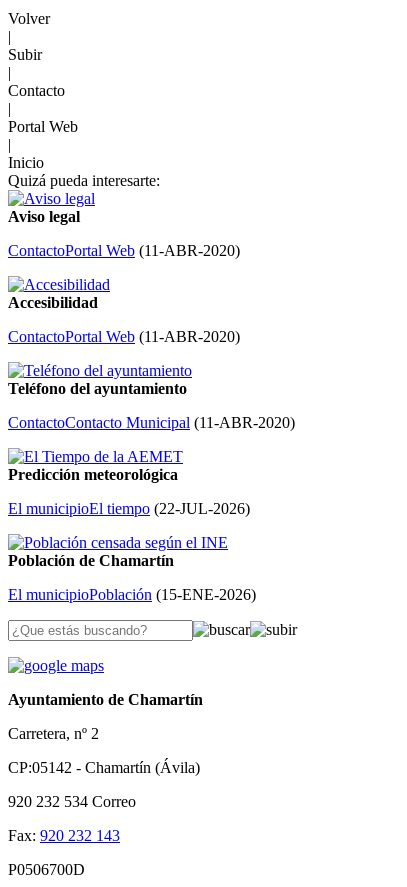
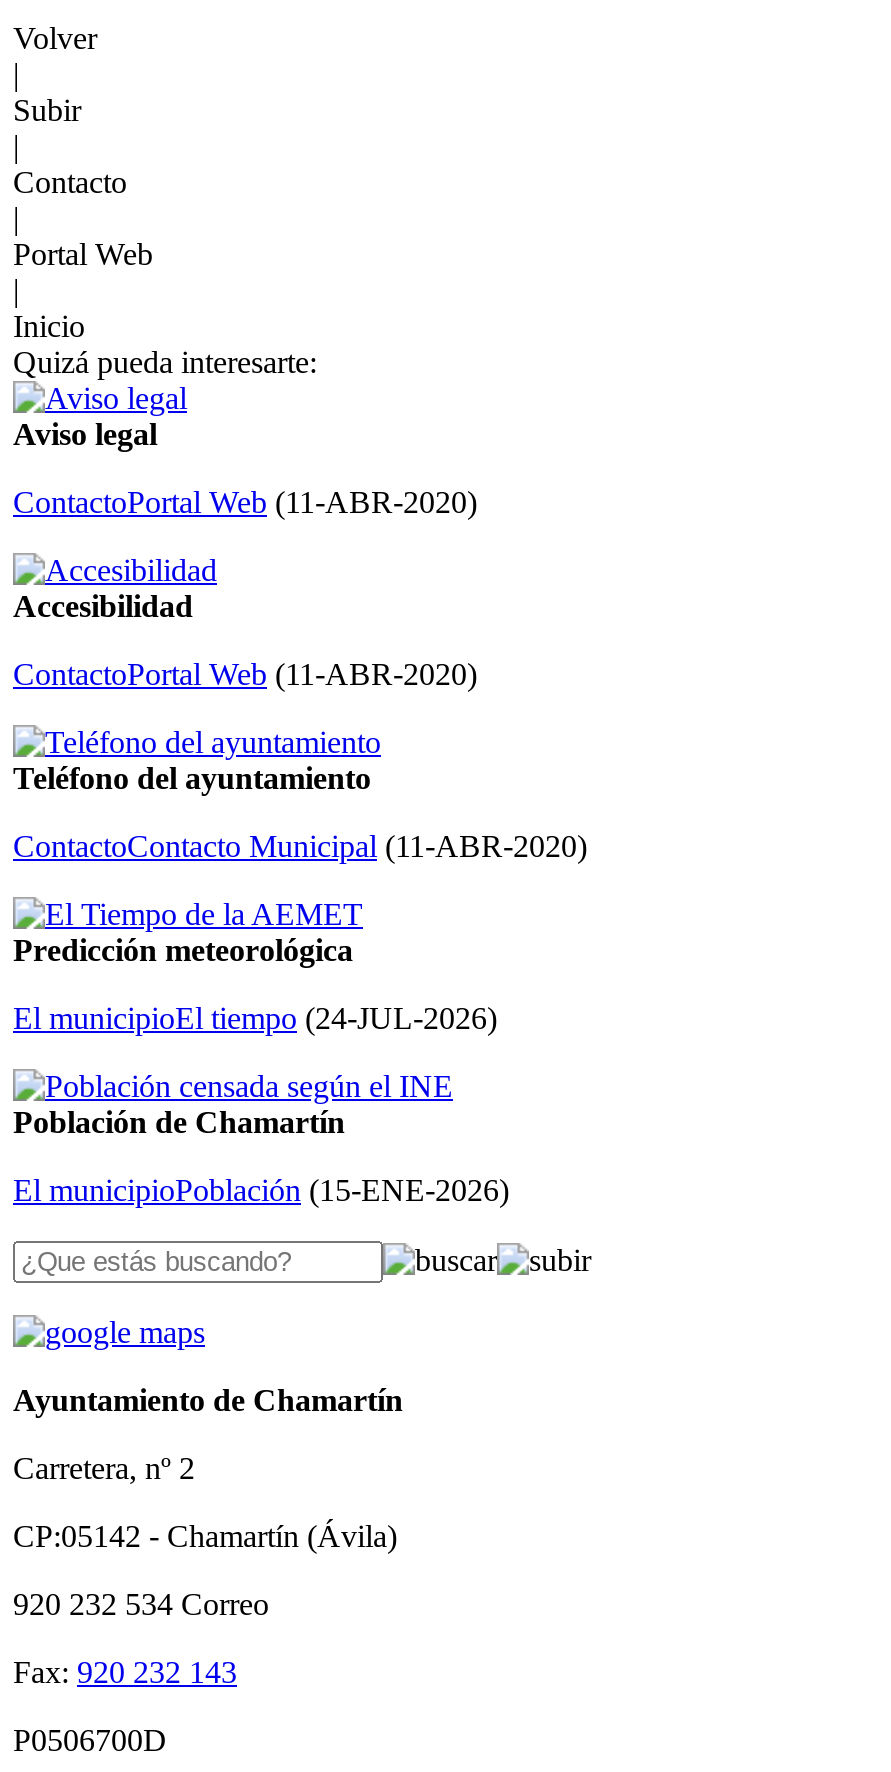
[8,500,250,517] El municipioEl tiempo (22-JUL-2026) -> [13,1000,497,1034] El municipioEl tiempo (24-JUL-2026)

